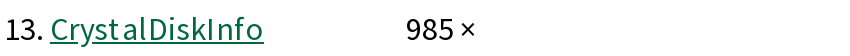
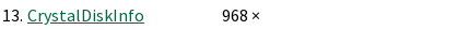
[406,8,476,48] 985 × -> [222,4,260,26] 968 ×

